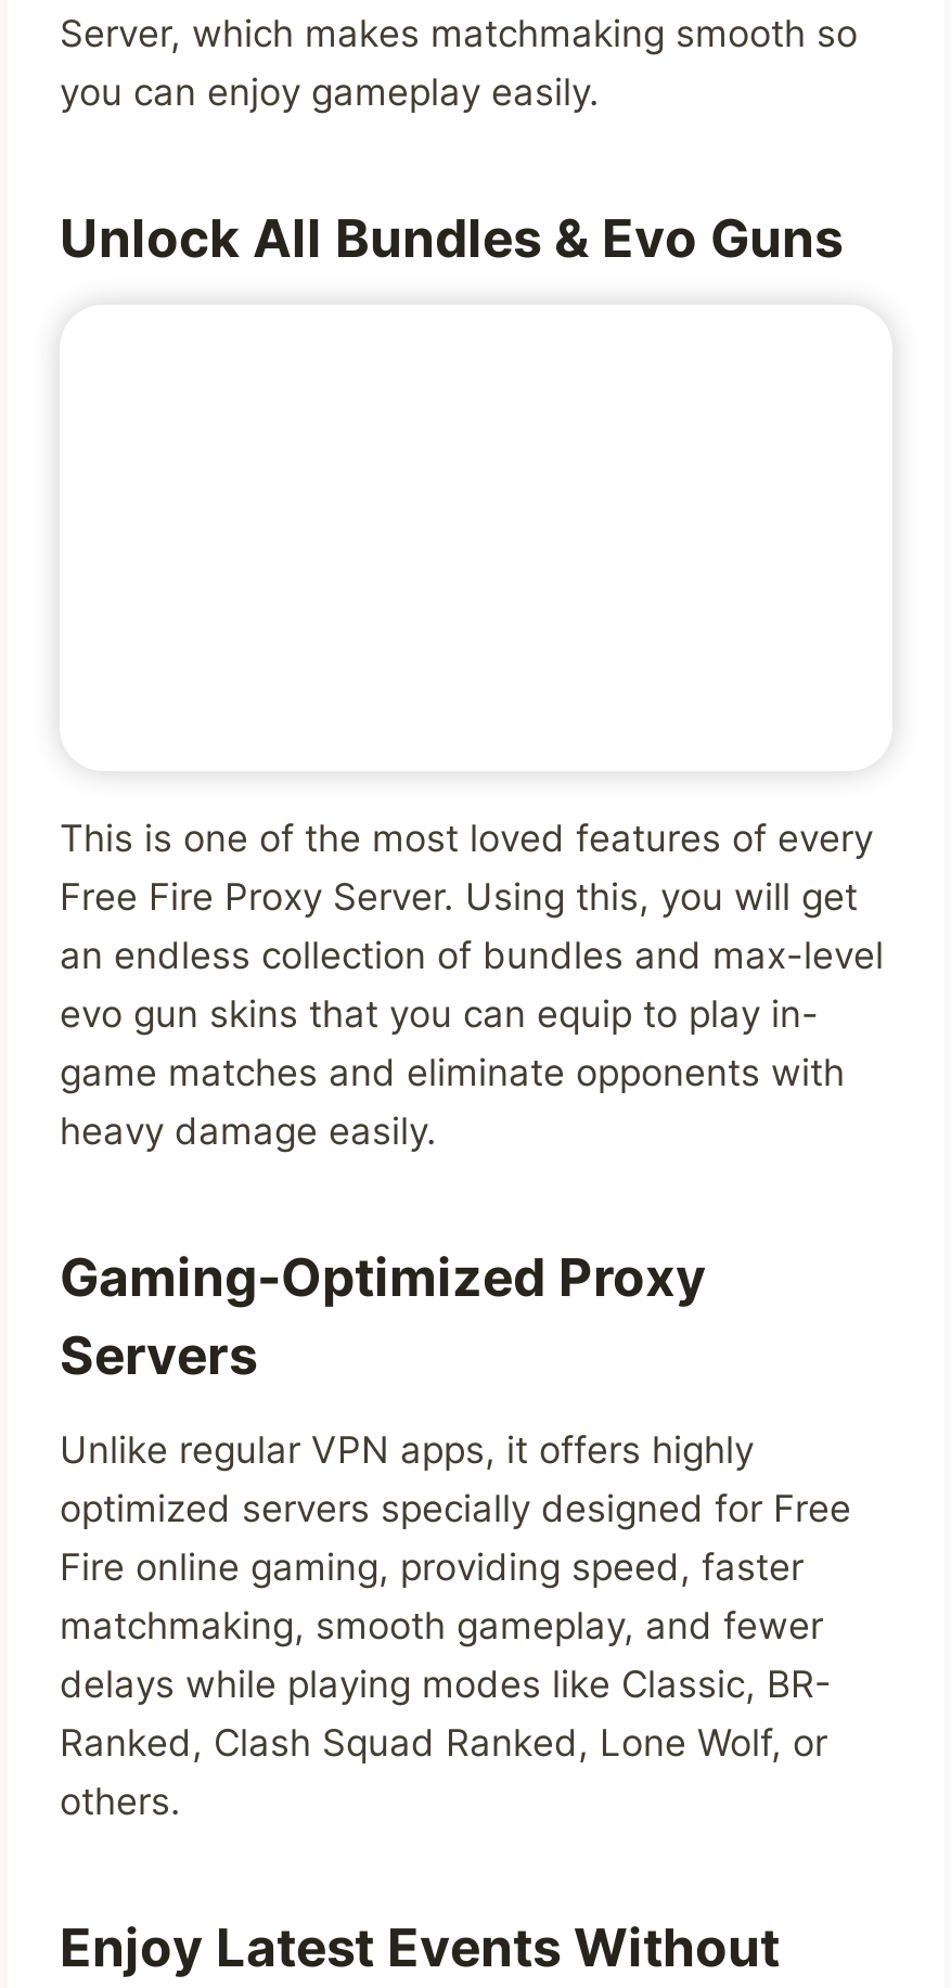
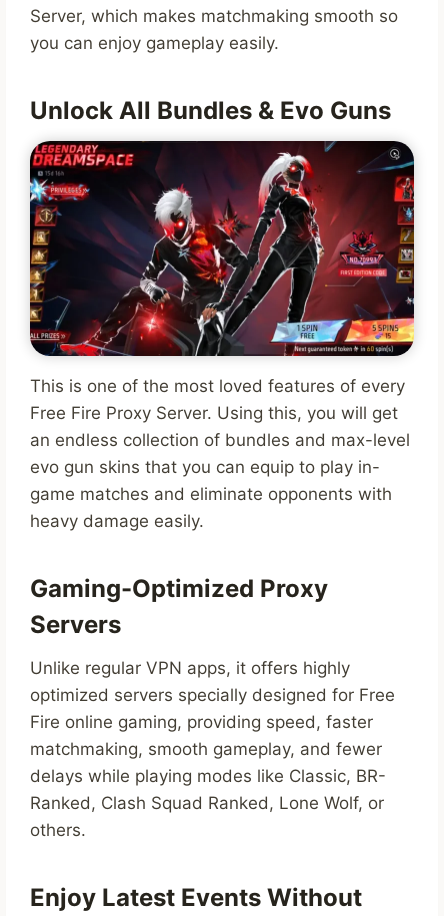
none -> [29,140,415,357] [image]

